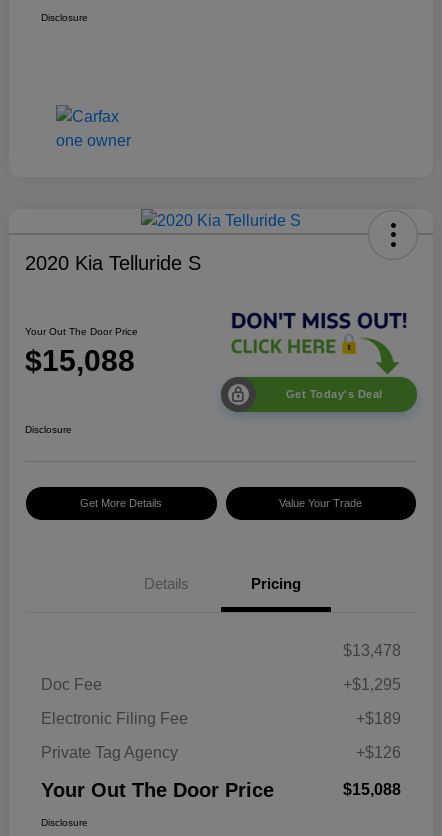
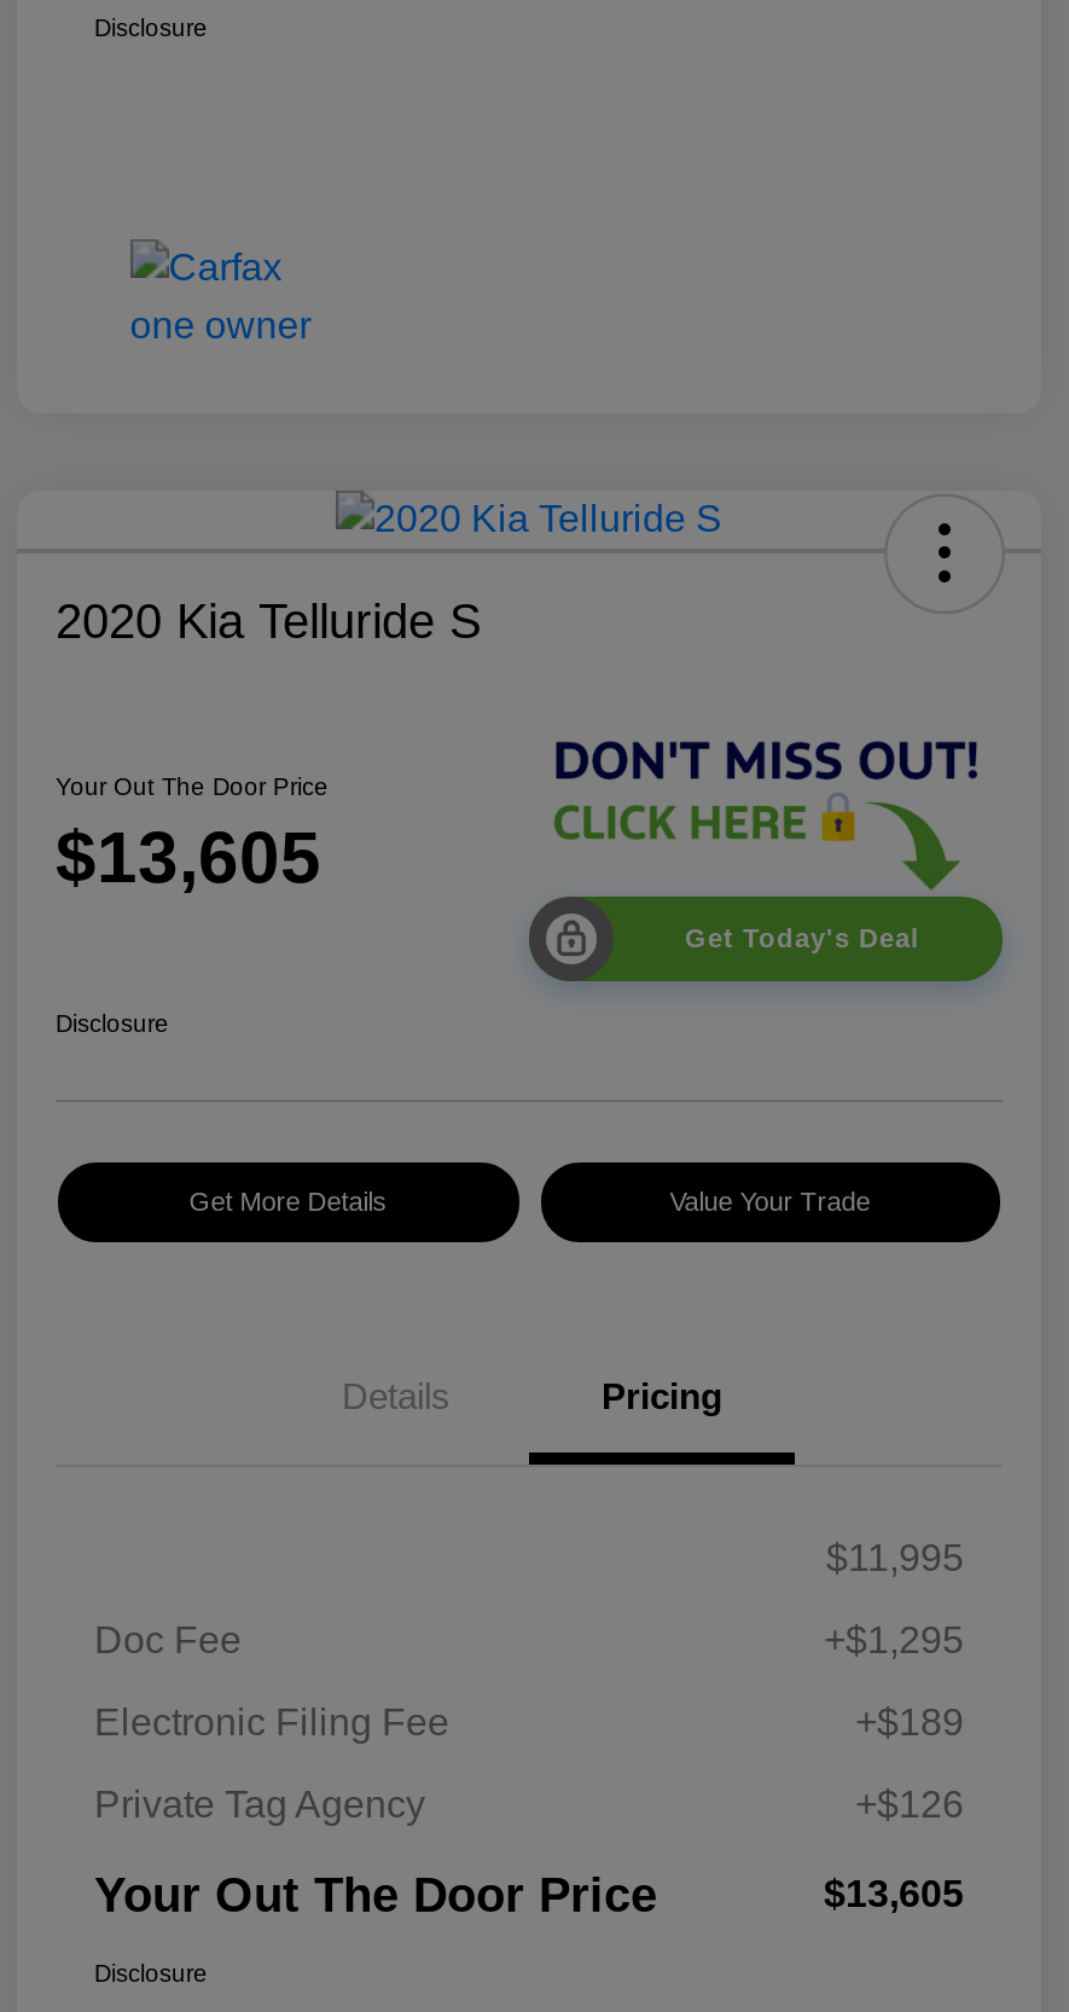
[25,344,135,377] $15,088 -> [56,818,321,897] $13,605
[343,641,401,658] $13,478 -> [826,1536,964,1577] $11,995
[343,780,401,797] $15,088 -> [824,1872,964,1913] $13,605

